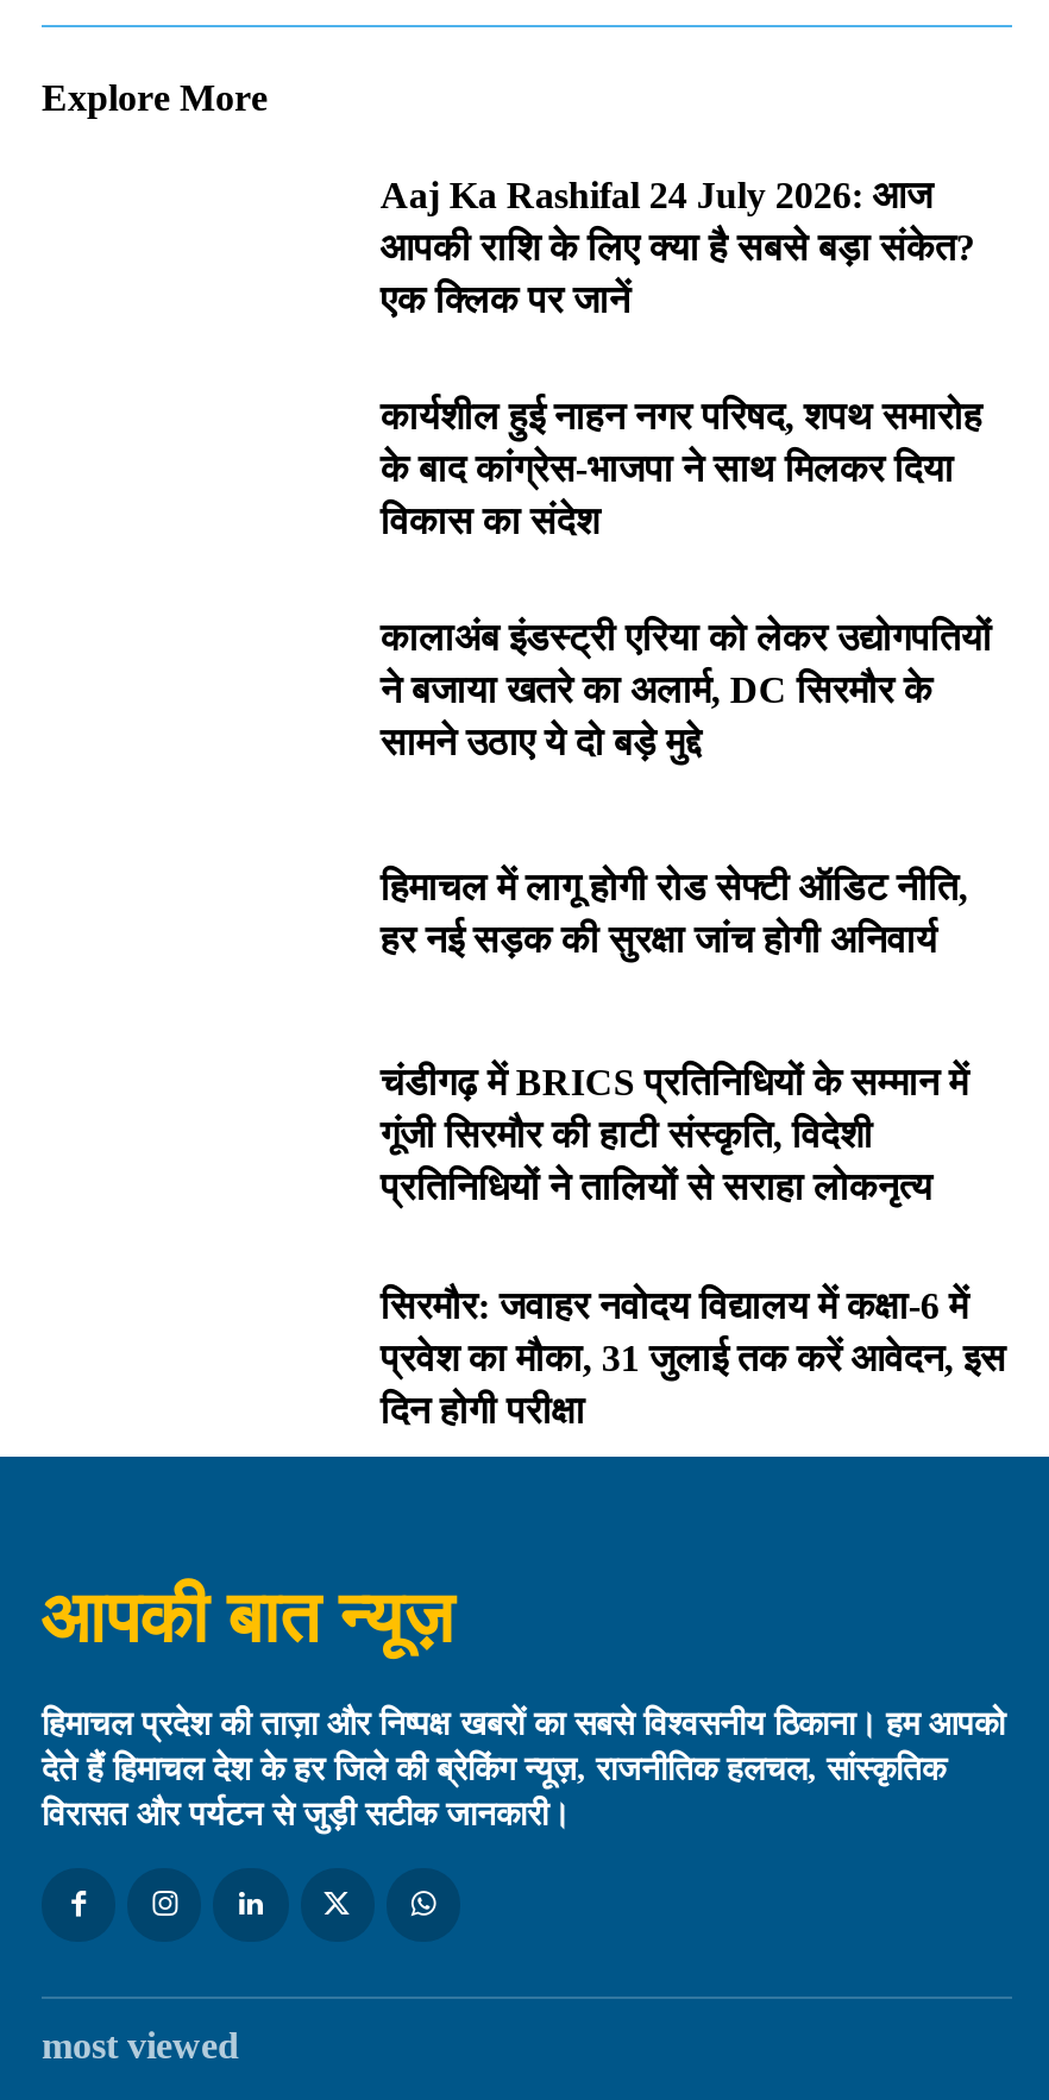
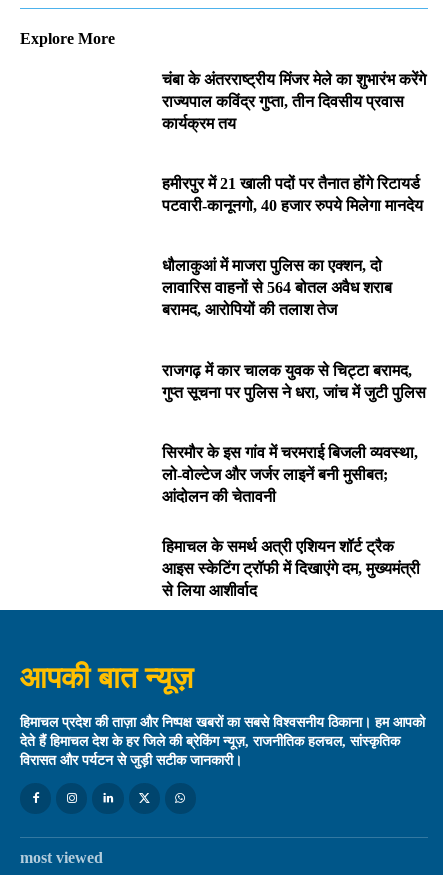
[380,174,975,319] Aaj Ka Rashifal 24 July 2026: आज | आपकी राशि के लिए क्या है सबसे बड़ा संकेत? | एक क्लिक पर जानें -> [162,71,426,132] चंबा के अंतरराष्ट्रीय मिंजर मेले का शुभारंभ करेंगे | राज्यपाल कविंद्र गुप्ता, तीन दिवसीय प्रवास | कार्यक्रम तय
[380,396,982,541] कार्यशील हुई नाहन नगर परिषद, शपथ समारोह | के बाद कांग्रेस-भाजपा ने साथ मिलकर दिया | विकास का संदेश -> [162,175,423,214] हमीरपुर में 21 खाली पदों पर तैनात होंगे रिटायर्ड | पटवारी-कानूनगो, 40 हजार रुपये मिलेगा मानदेय
[380,618,992,763] कालाअंब इंडस्ट्री एरिया को लेकर उद्योगपतियों | ने बजाया खतरे का अलार्म, DC सिरमौर के | सामने उठाए ये दो बड़े मुद्दे -> [162,257,392,318] धौलाकुआं में माजरा पुलिस का एक्शन, दो | लावारिस वाहनों से 564 बोतल अवैध शराब | बरामद, आरोपियों की तलाश तेज
[380,867,968,959] हिमाचल में लागू होगी रोड सेफ्टी ऑडिट नीति, | हर नई सड़क की सुरक्षा जांच होगी अनिवार्य -> [162,362,426,401] राजगढ़ में कार चालक युवक से चिट्टा बरामद, | गुप्त सूचना पर पुलिस ने धरा, जांच में जुटी पुलिस
[380,1063,968,1208] चंडीगढ़ में BRICS प्रतिनिधियों के सम्मान में | गूंजी सिरमौर की हाटी संस्कृति, विदेशी | प्रतिनिधियों ने तालियों से सराहा लोकनृत्य -> [162,444,418,505] सिरमौर के इस गांव में चरमराई बिजली व्यवस्था, | लो-वोल्टेज और जर्जर लाइनें बनी मुसीबत; | आंदोलन की चेतावनी
[380,1285,1006,1430] सिरमौर: जवाहर नवोदय विद्यालय में कक्षा-6 में | प्रवेश का मौका, 31 जुलाई तक करें आवेदन, इस | दिन होगी परीक्षा -> [162,538,420,599] हिमाचल के समर्थ अत्री एशियन शॉर्ट ट्रैक | आइस स्केटिंग ट्रॉफी में दिखाएंगे दम, मुख्यमंत्री | से लिया आशीर्वाद

